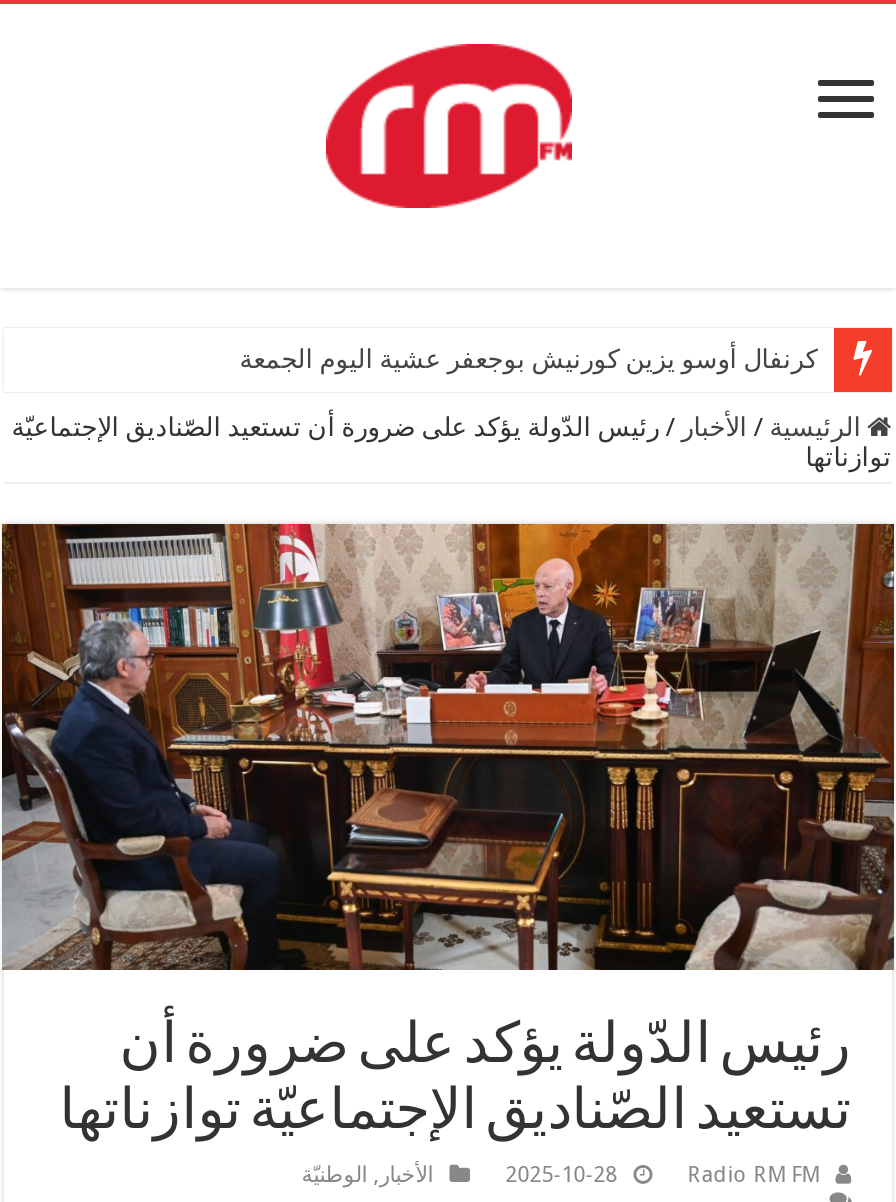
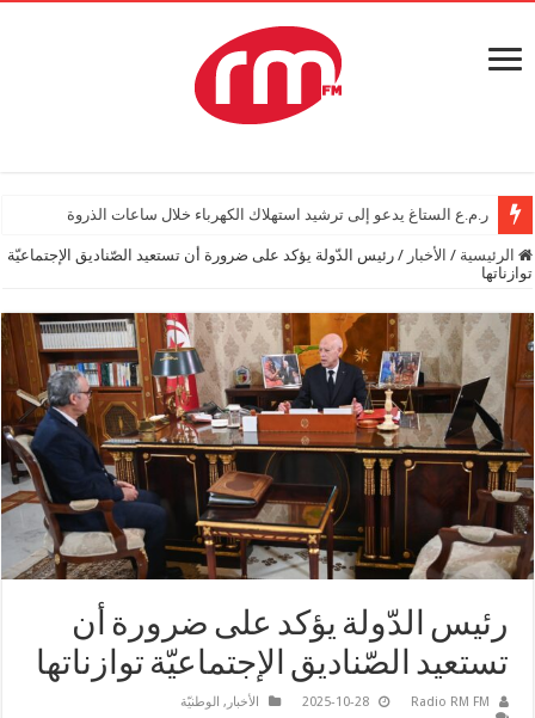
[240,344,818,374] كرنفال أوسو يزين كورنيش بوجعفر عشية اليوم الجمعة -> [67,205,488,223] ر.م.ع الستاغ يدعو إلى ترشيد استهلاك الكهرباء خلال ساعات الذروة

